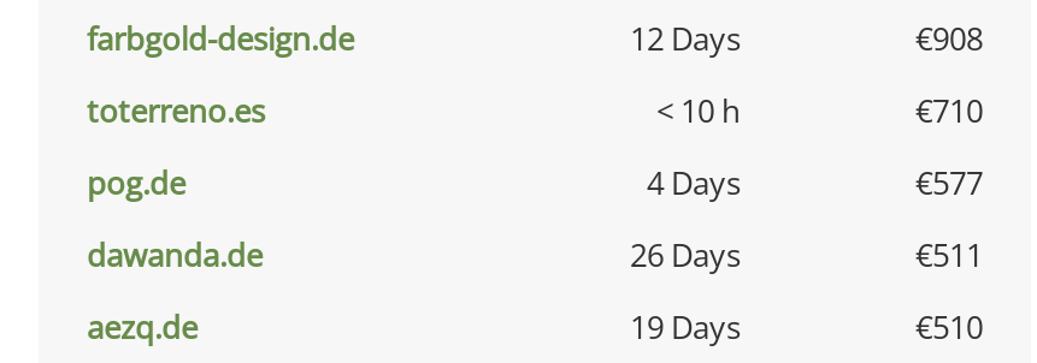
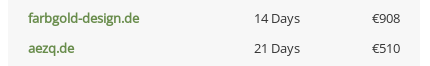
[630,17,741,60] 12 Days -> [253,9,299,27] 14 Days
[87,89,983,276] toterreno.es | < 10 h | €710 | pog.de | 4 Days | €577 | dawanda.de | 26 Days | €511 -> none
[630,305,741,349] 19 Days -> [253,39,299,57] 21 Days

